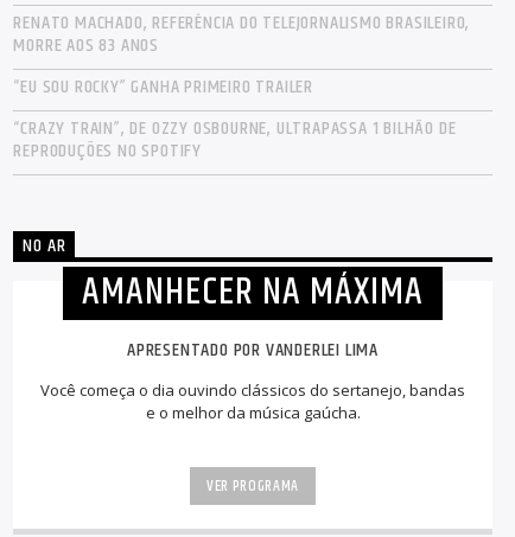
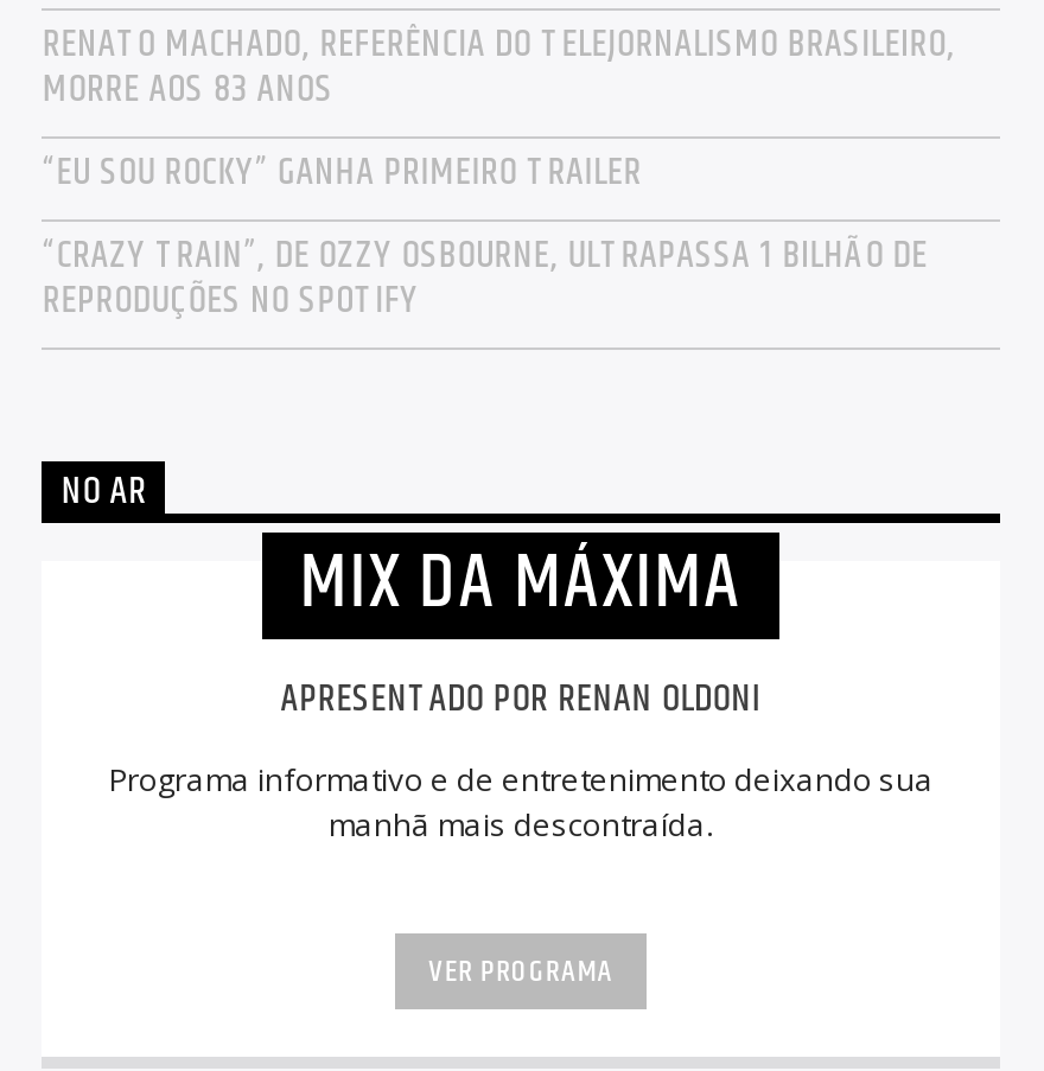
[81,264,424,365] AMANHECER NA MÁXIMA | APRESENTADO POR VANDERLEI LIMA -> [281,526,761,729] MIX DA MÁXIMA | APRESENTADO POR RENAN OLDONI
[40,379,465,423] Você começa o dia ouvindo clássicos do sertanejo, bandas | e o melhor da música gaúcha. -> [108,757,934,845] Programa informativo e de entretenimento deixando sua | manhã mais descontraída.

